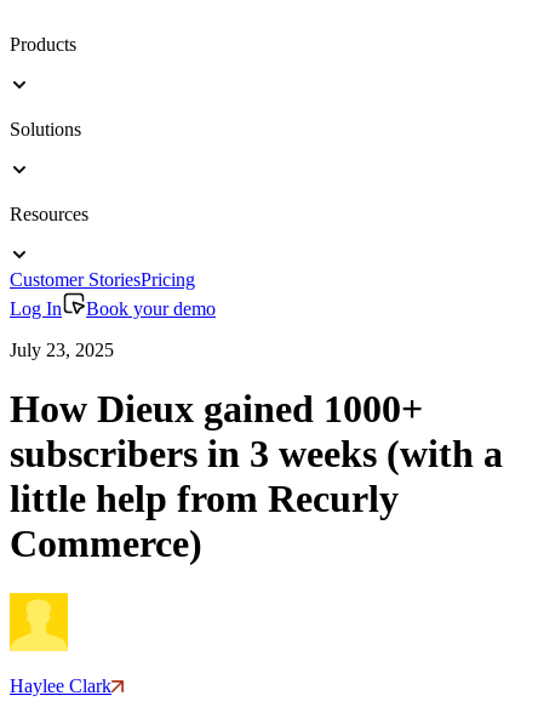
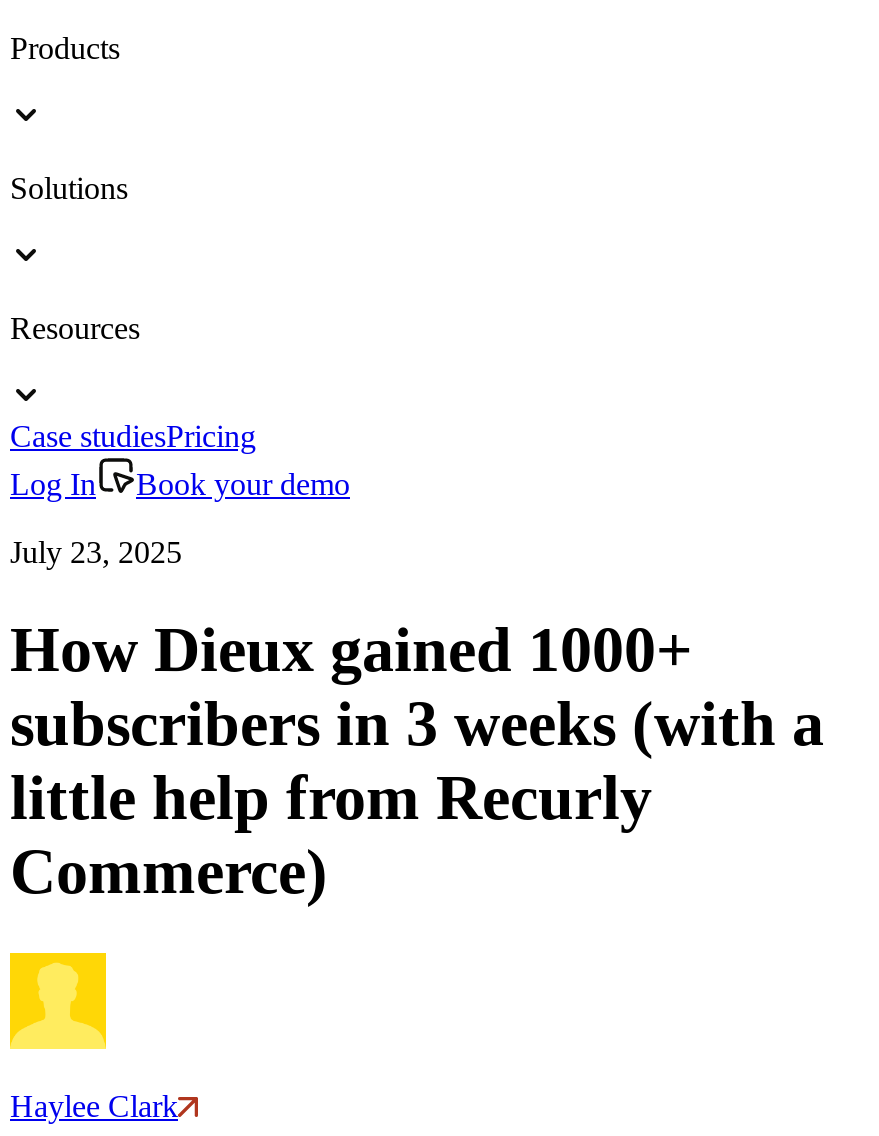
[10,269,195,290] Customer StoriesPricing -> [10,419,256,453] Case studiesPricing

